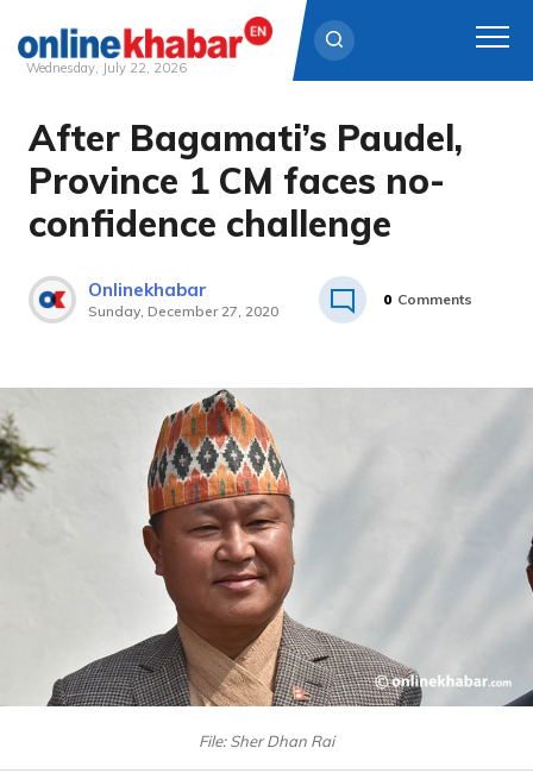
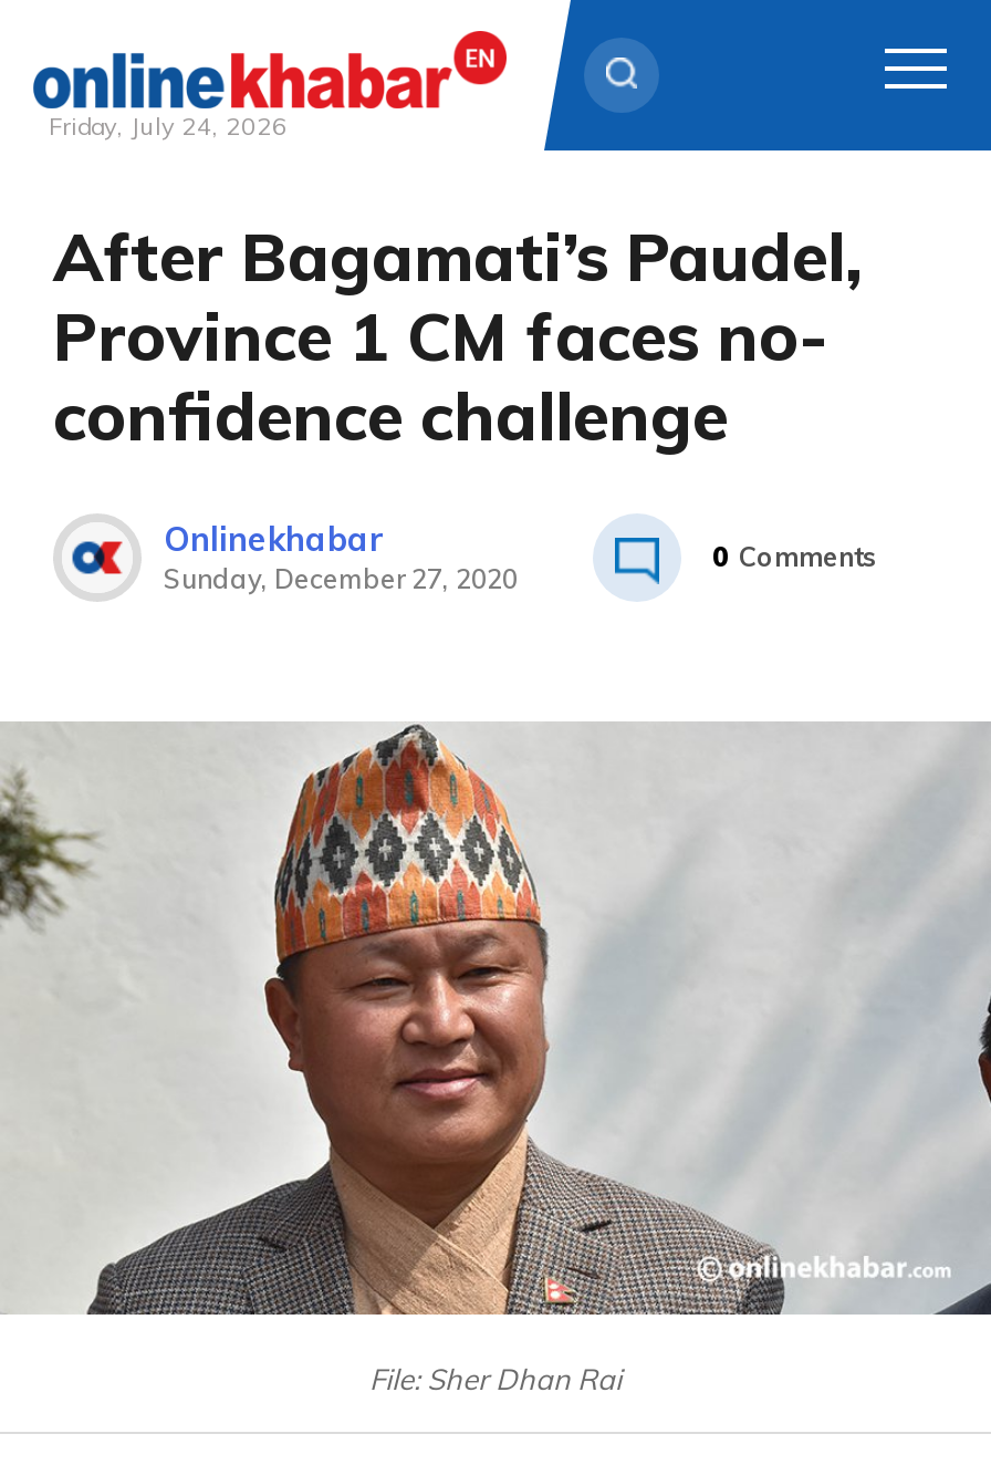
[26,59,187,76] Wednesday, July 22, 2026 -> [49,111,288,142] Friday, July 24, 2026

